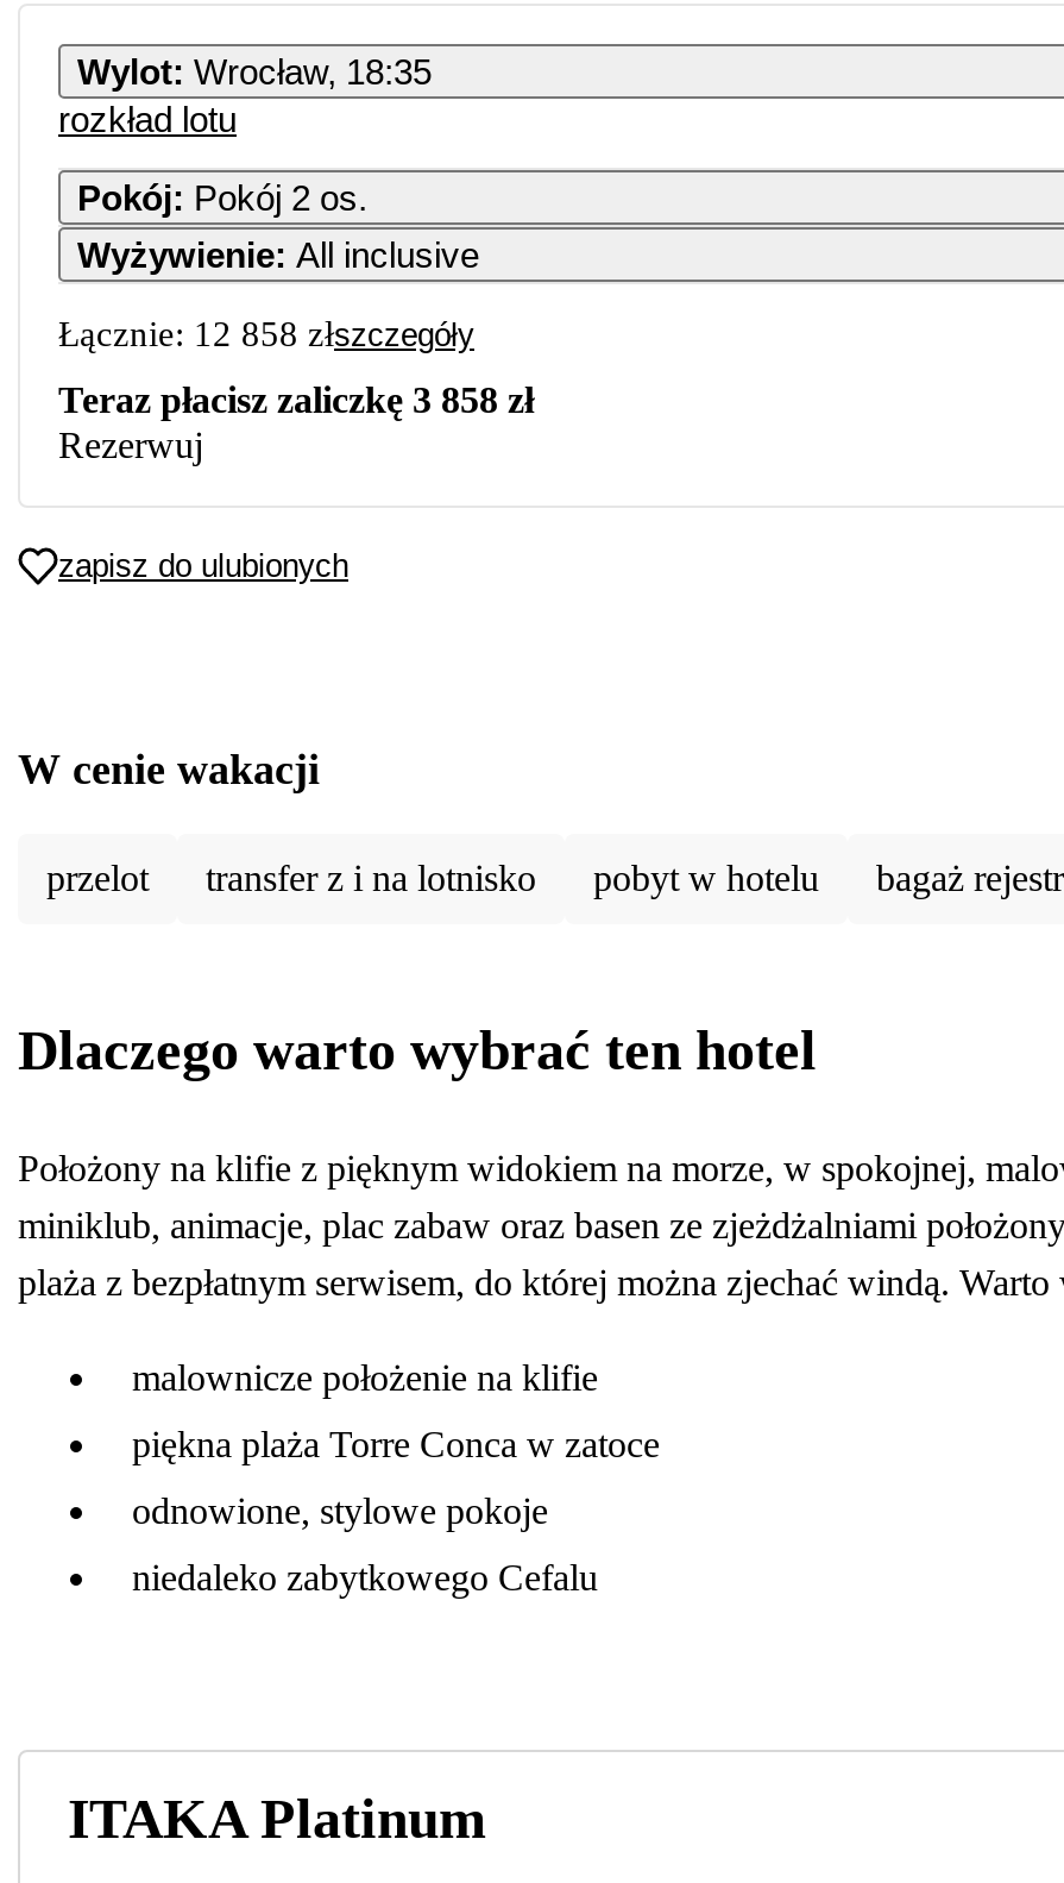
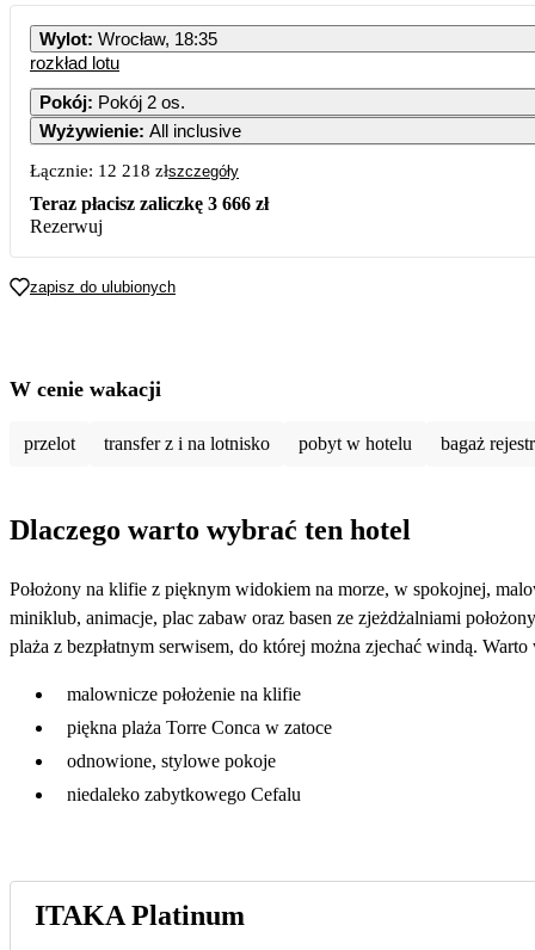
[58,314,474,352] Łącznie: 12 858 złszczegóły -> [30,161,239,180] Łącznie: 12 218 złszczegóły
[58,378,534,419] Teraz płacisz zaliczkę 3 858 zł -> [30,193,269,213] Teraz płacisz zaliczkę 3 666 zł

